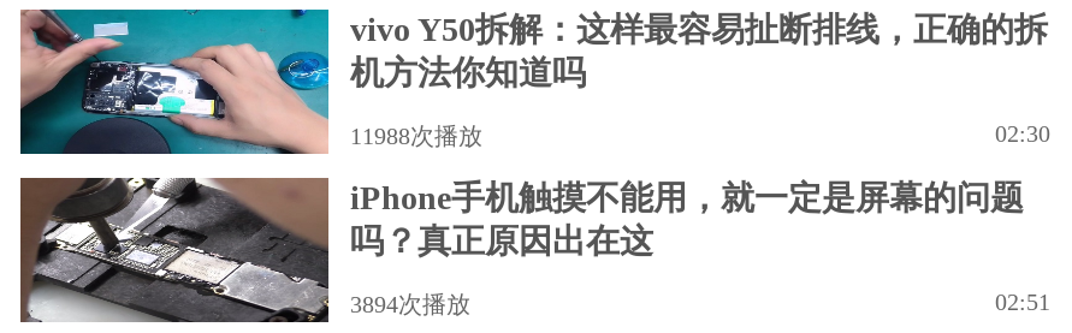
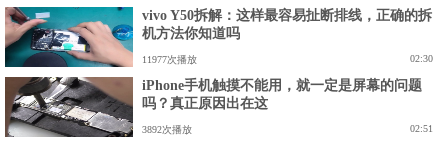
[350,123,482,150] 11988次播放 -> [142,54,197,65] 11977次播放
[350,292,470,318] 3894次播放 -> [142,124,192,135] 3892次播放

